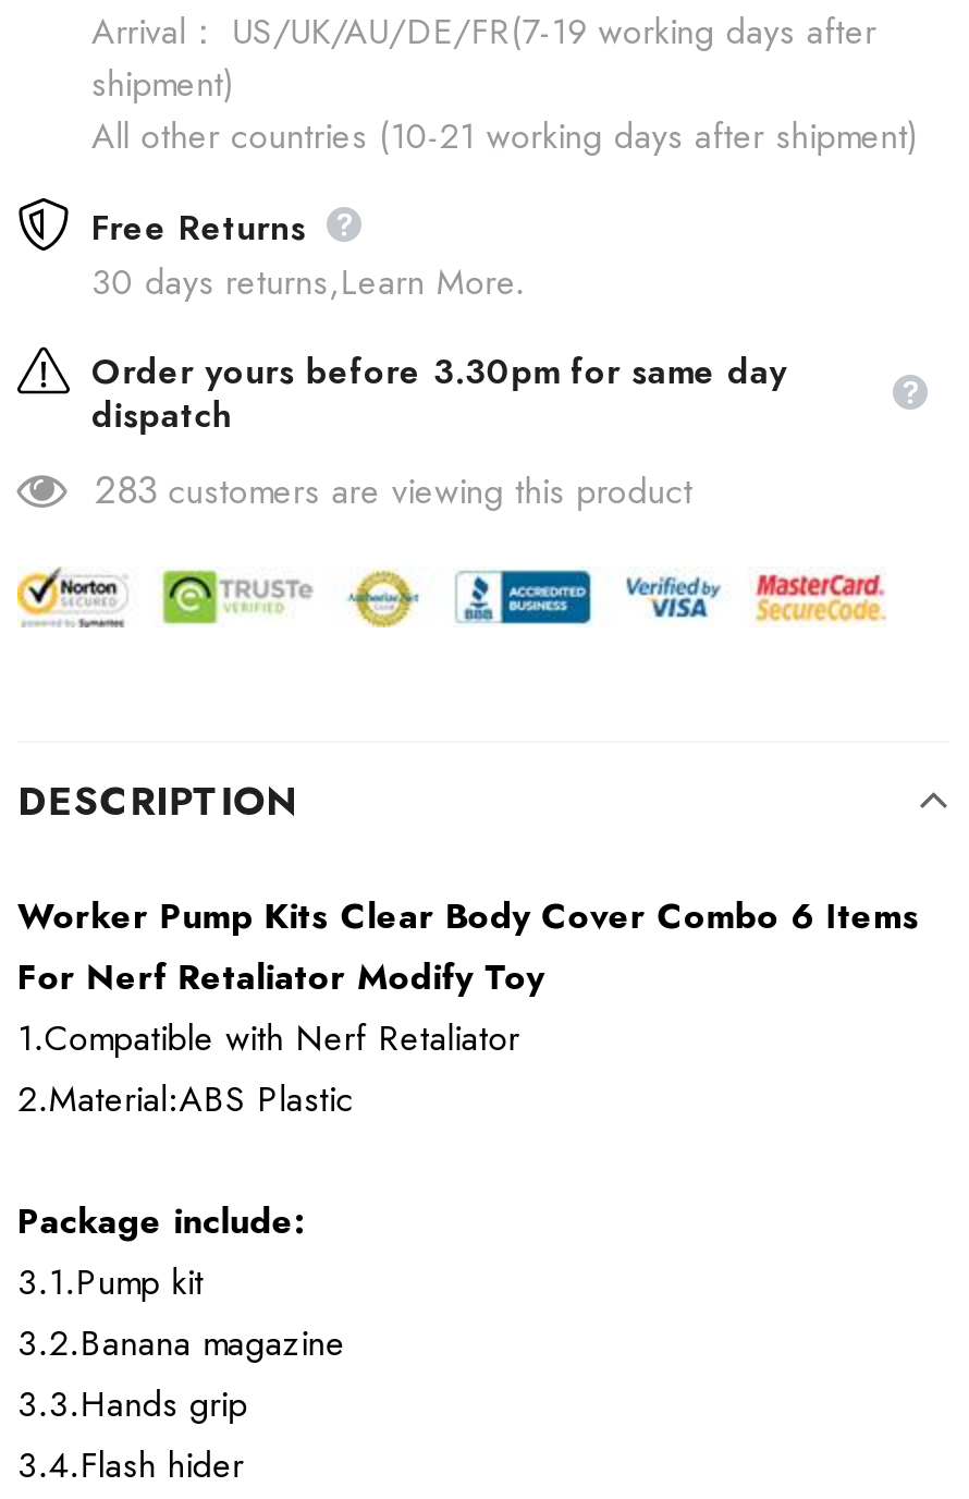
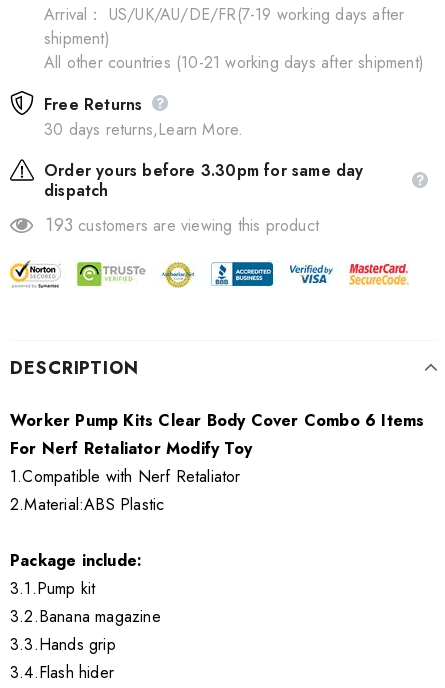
[95,462,692,519] 283 customers are viewing this product -> [45,212,319,238] 193 customers are viewing this product

